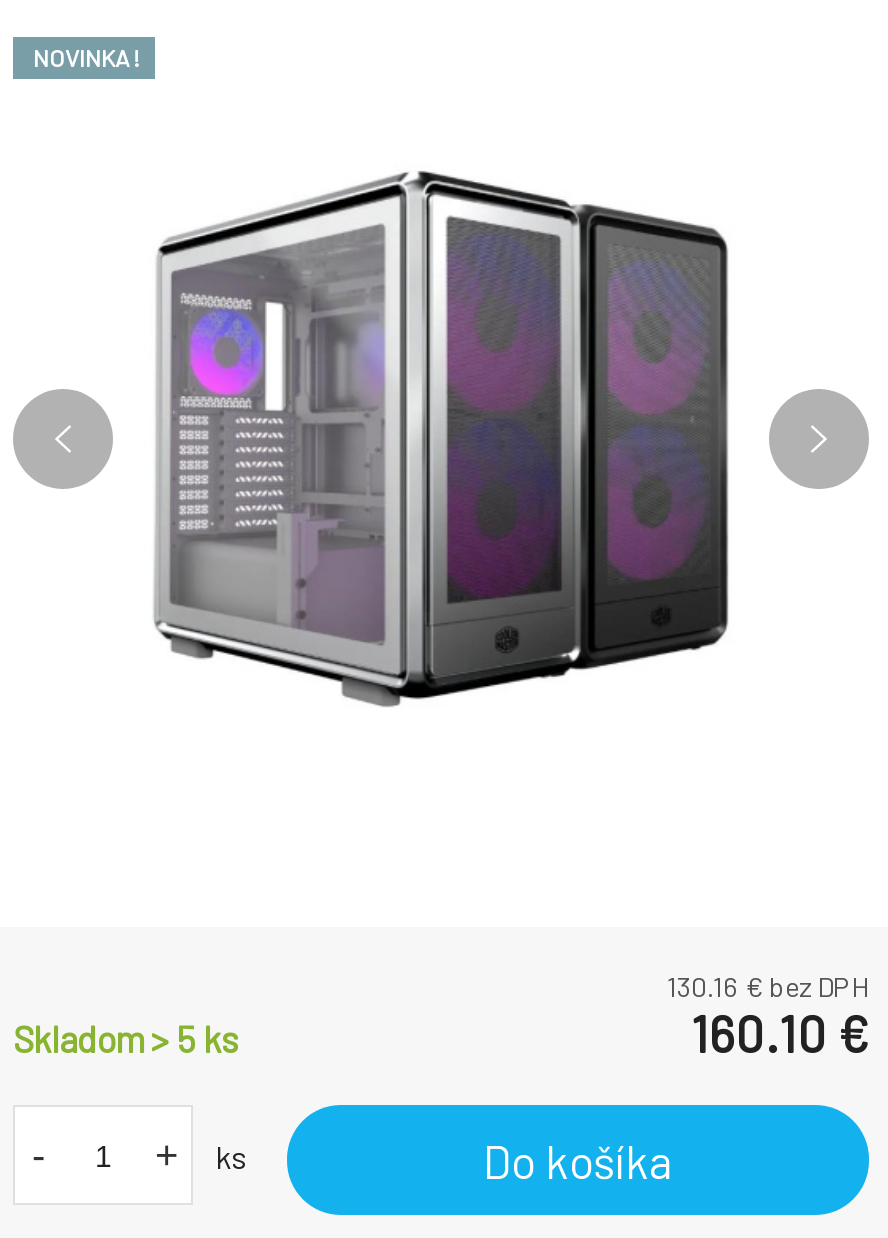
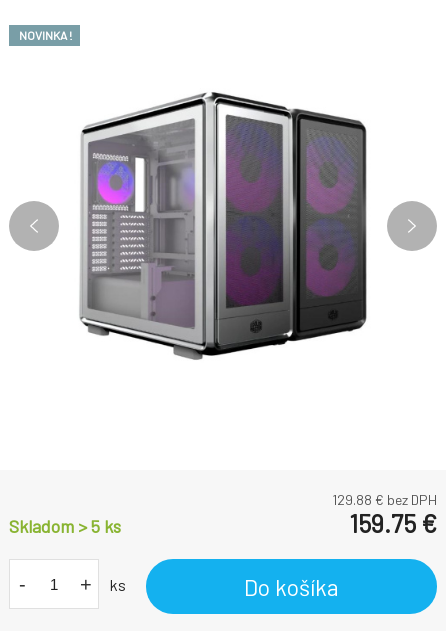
[667,969,869,1003] 130.16 € bez DPH -> [332,491,437,508] 129.88 € bez DPH
[691,1003,869,1063] 160.10 € -> [349,508,437,538] 159.75 €

